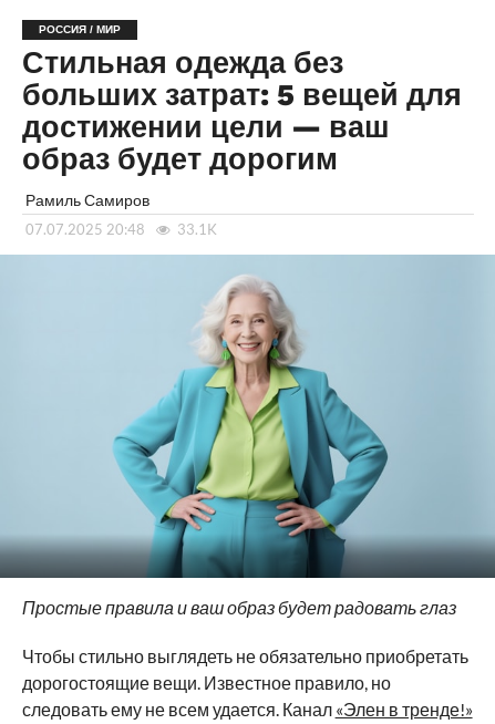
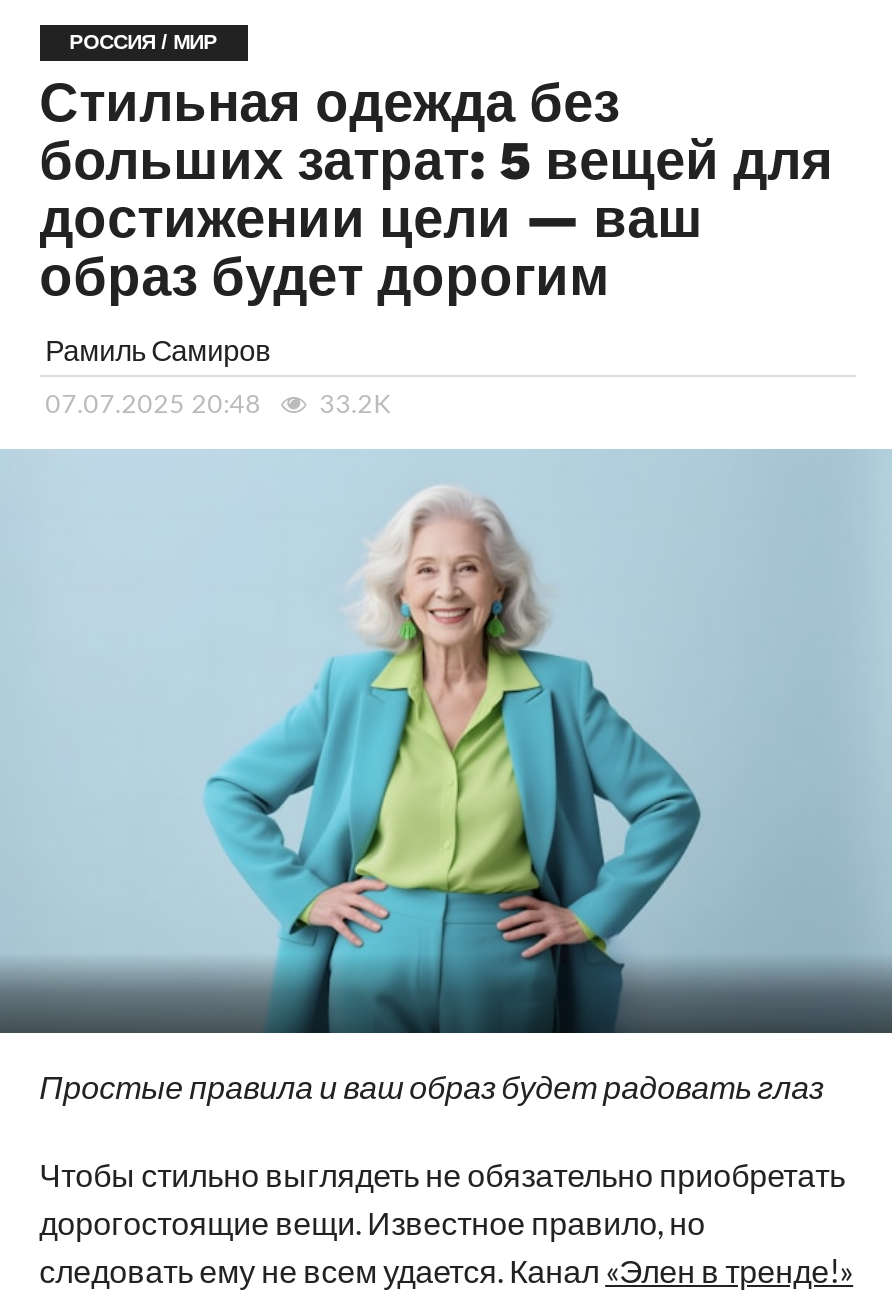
[25,220,217,238] 07.07.2025 20:48 33.1K -> [45,386,391,418] 07.07.2025 20:48 33.2K

